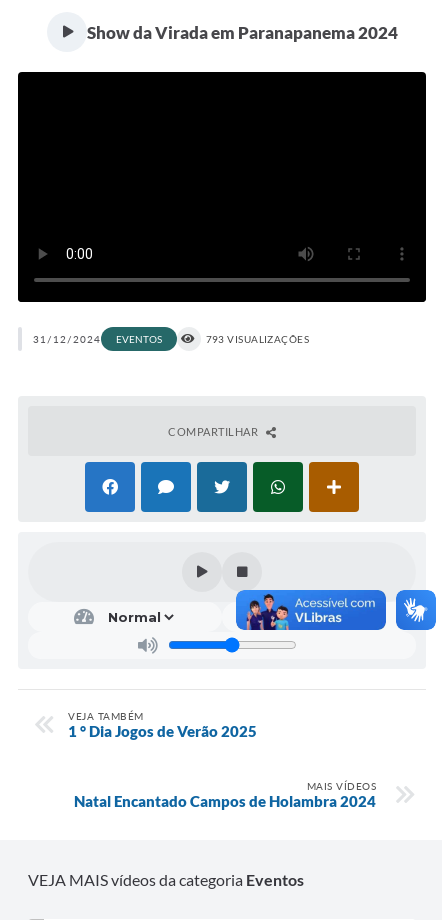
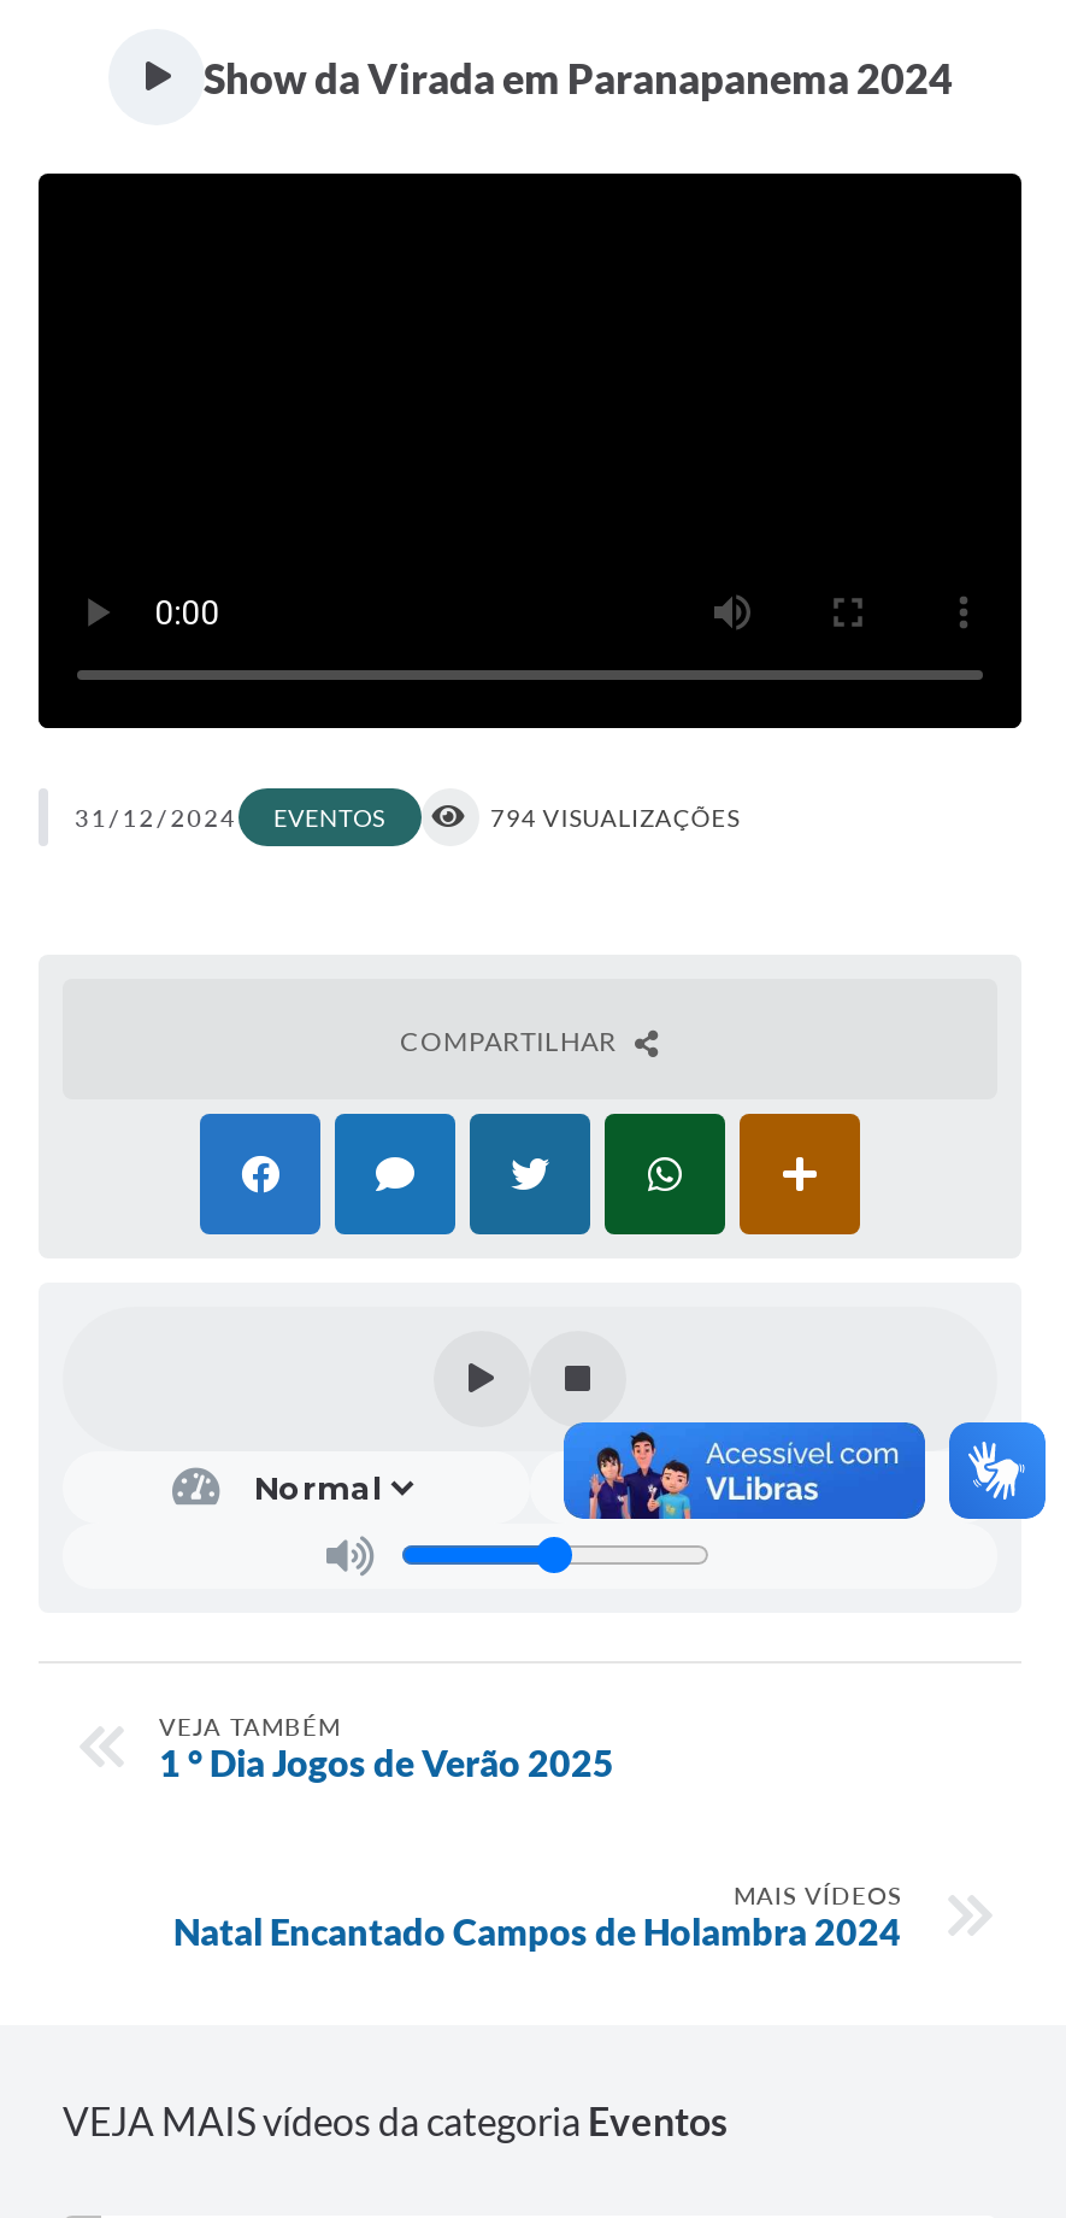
[205,333,309,345] 793 VISUALIZAÇÕES -> [490,802,740,831] 794 VISUALIZAÇÕES

